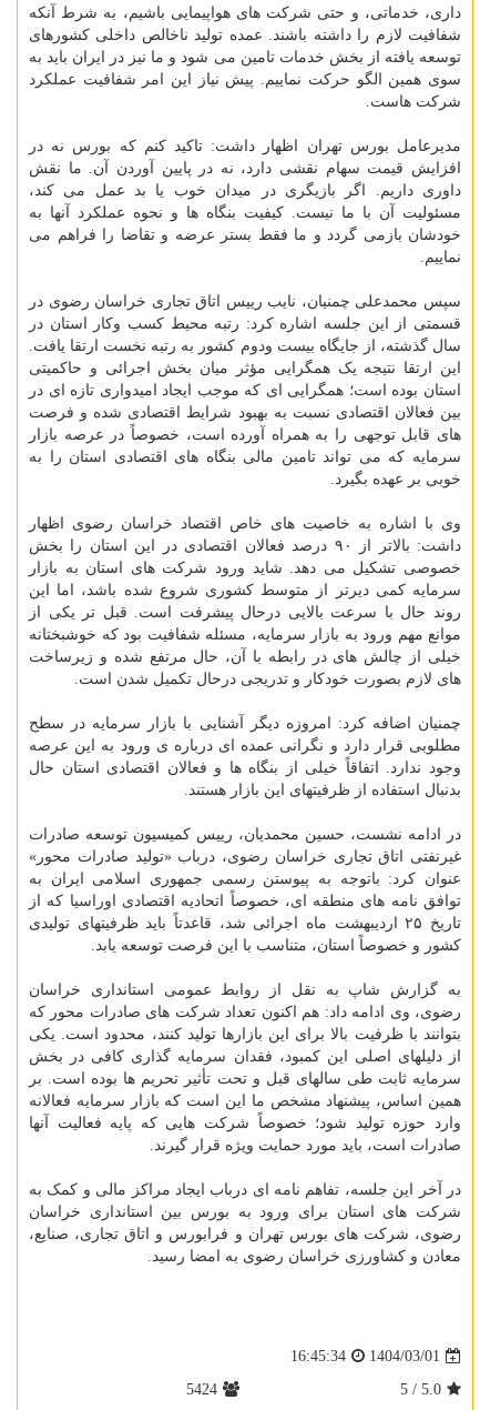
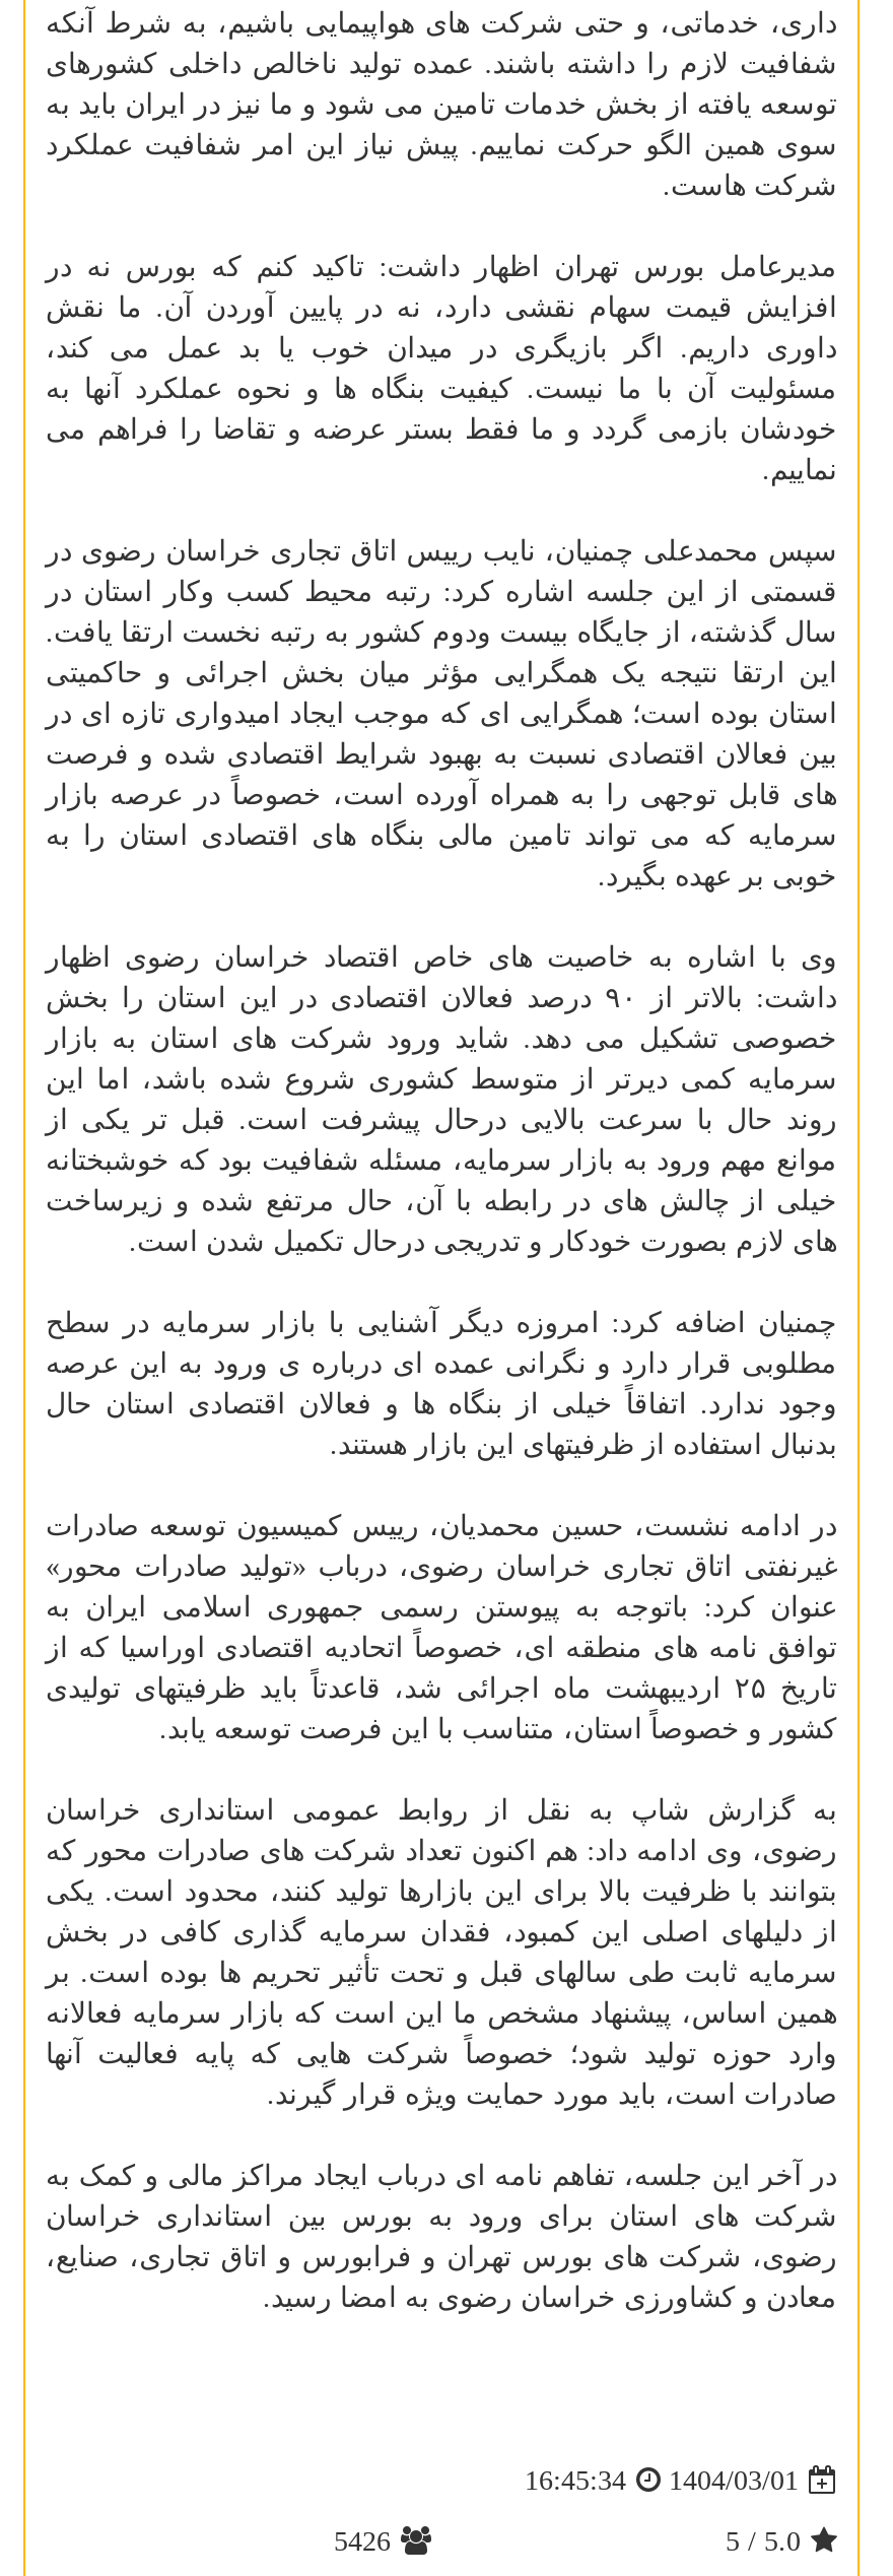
[186,1382,217,1398] 5424 -> [334,2527,391,2558] 5426

